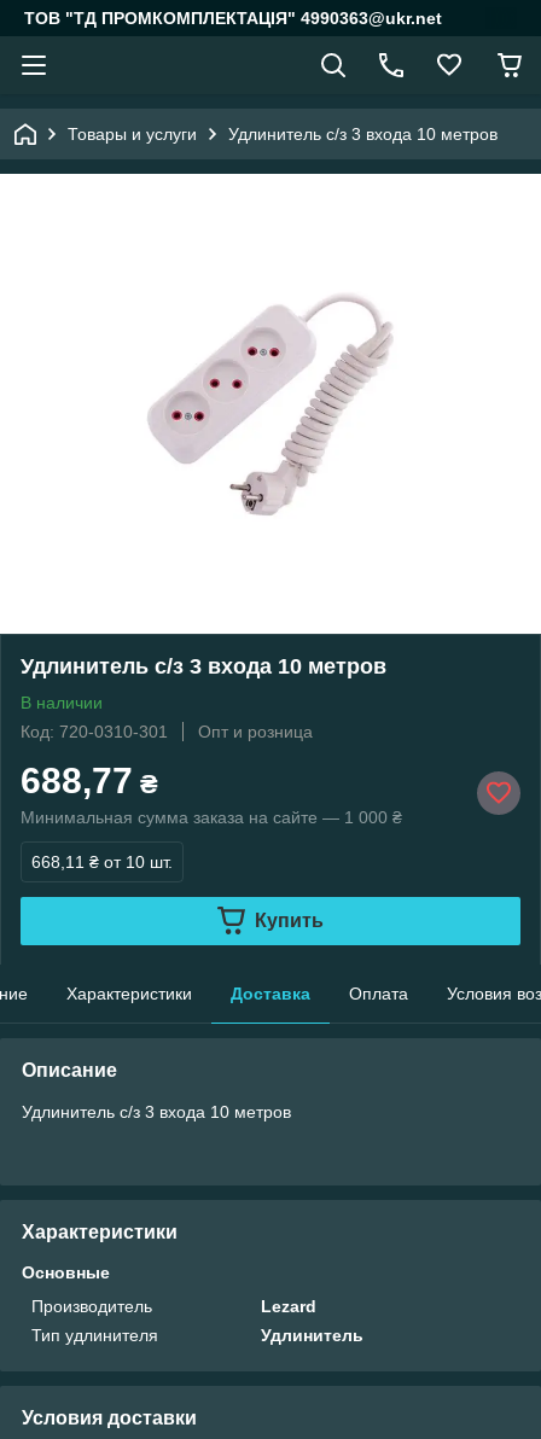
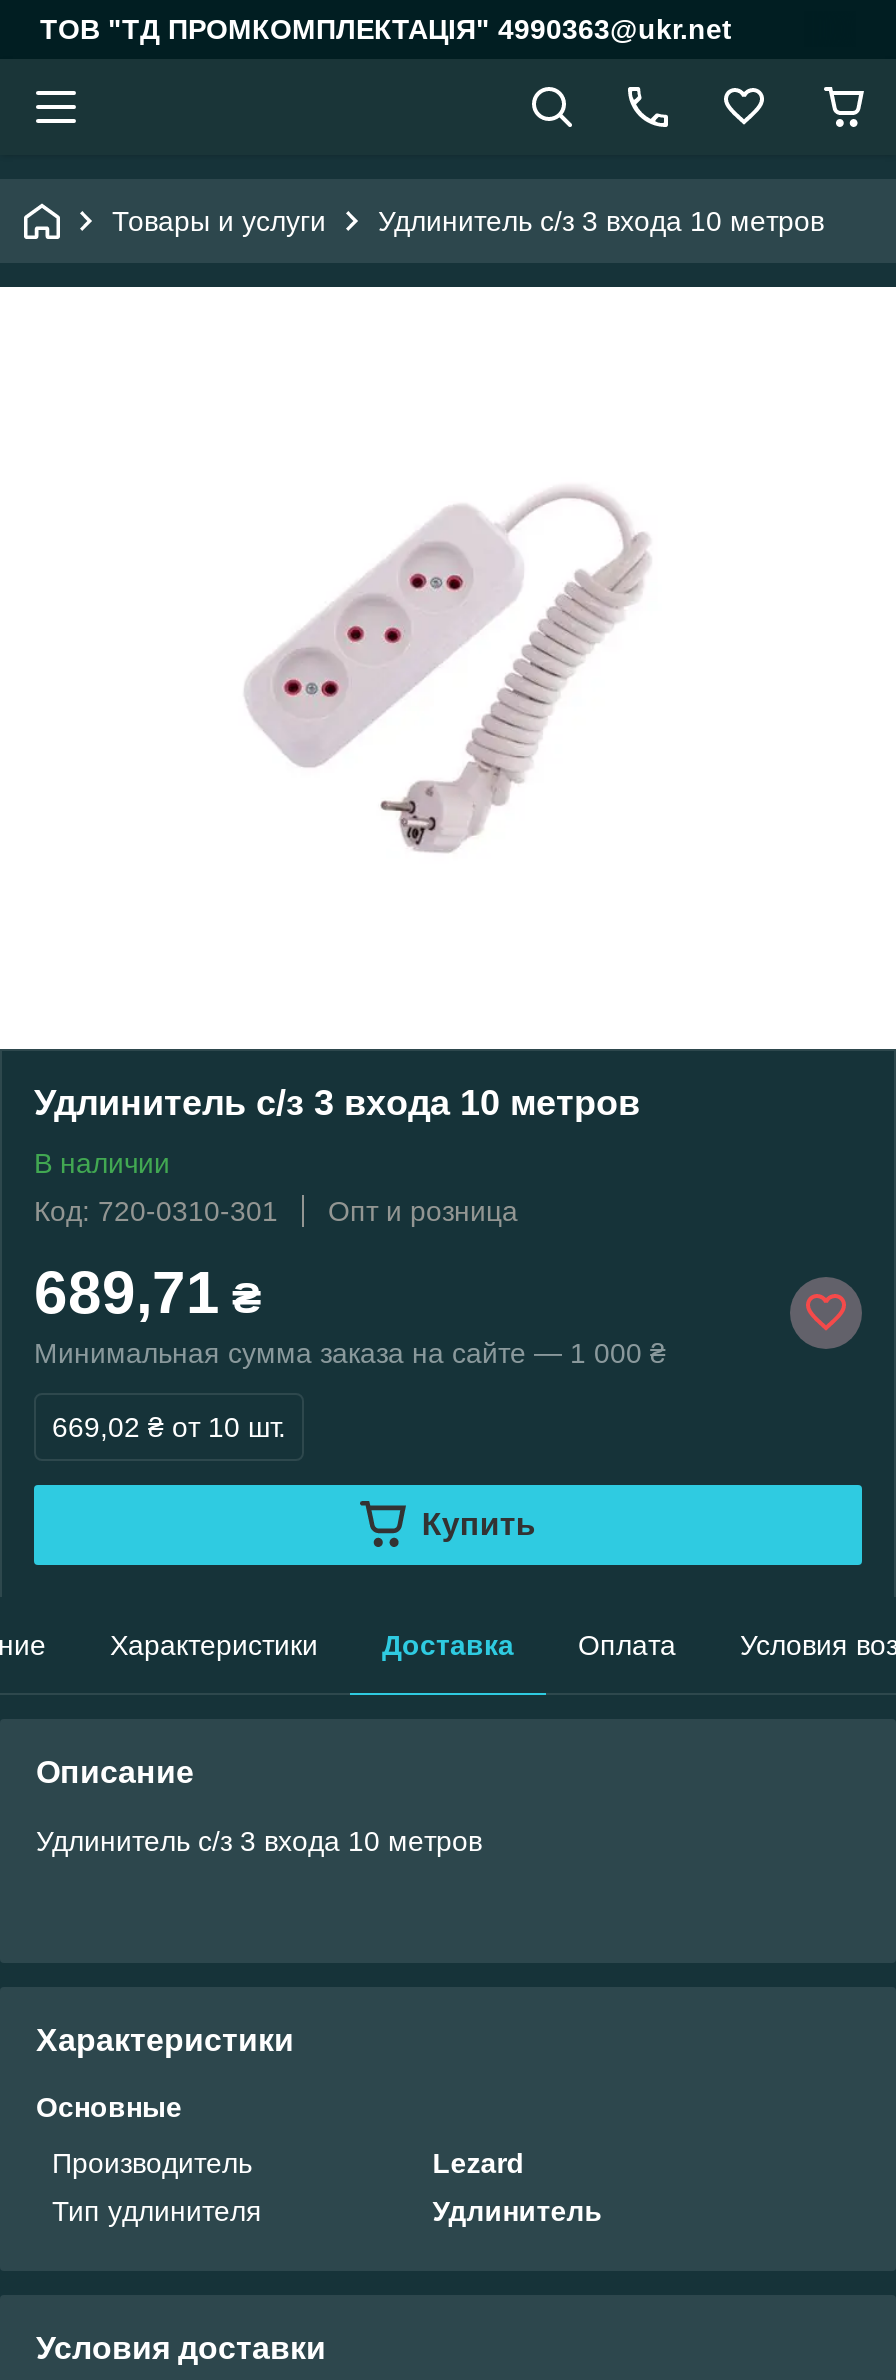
[21,760,158,800] 688,77 ₴ -> [34,1259,262,1325] 689,71 ₴
[31,852,173,871] 668,11 ₴ от 10 шт. -> [52,1411,286,1443] 669,02 ₴ от 10 шт.

